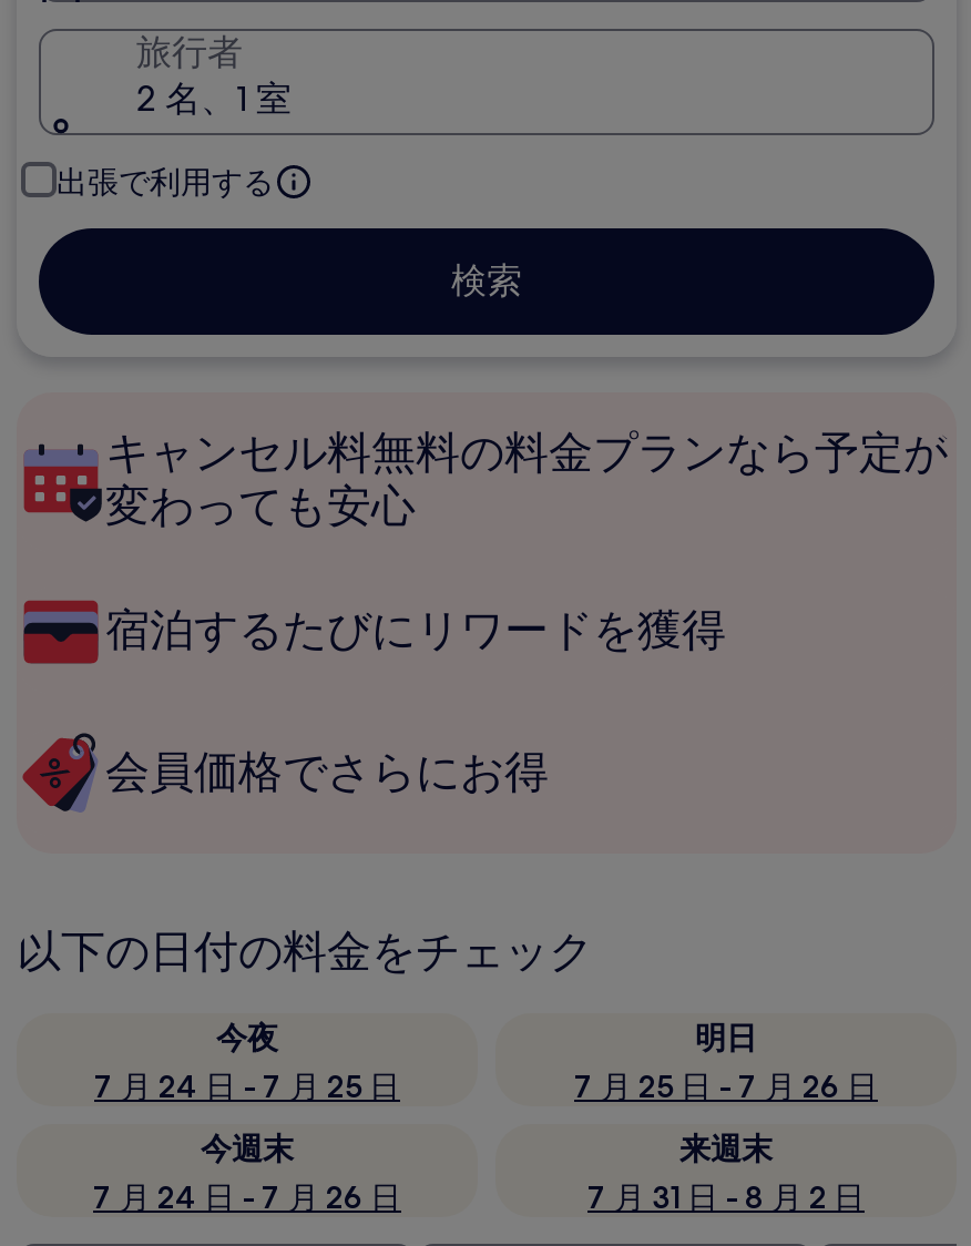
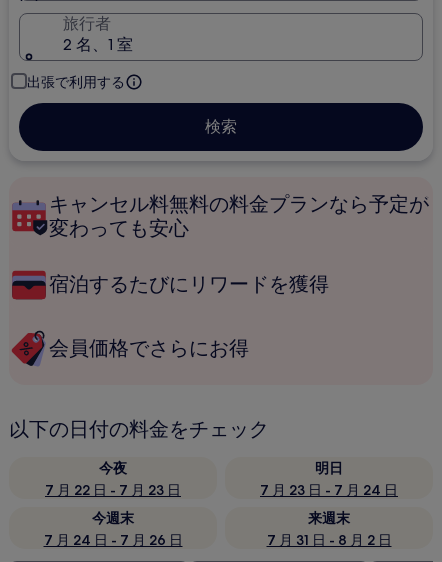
[94,1066,400,1106] 7 月 24 日 - 7 月 25 日 -> [45,481,181,499] 7 月 22 日 - 7 月 23 日
[574,1066,878,1106] 7 月 25 日 - 7 月 26 日 -> [260,481,398,499] 7 月 23 日 - 7 月 24 日

